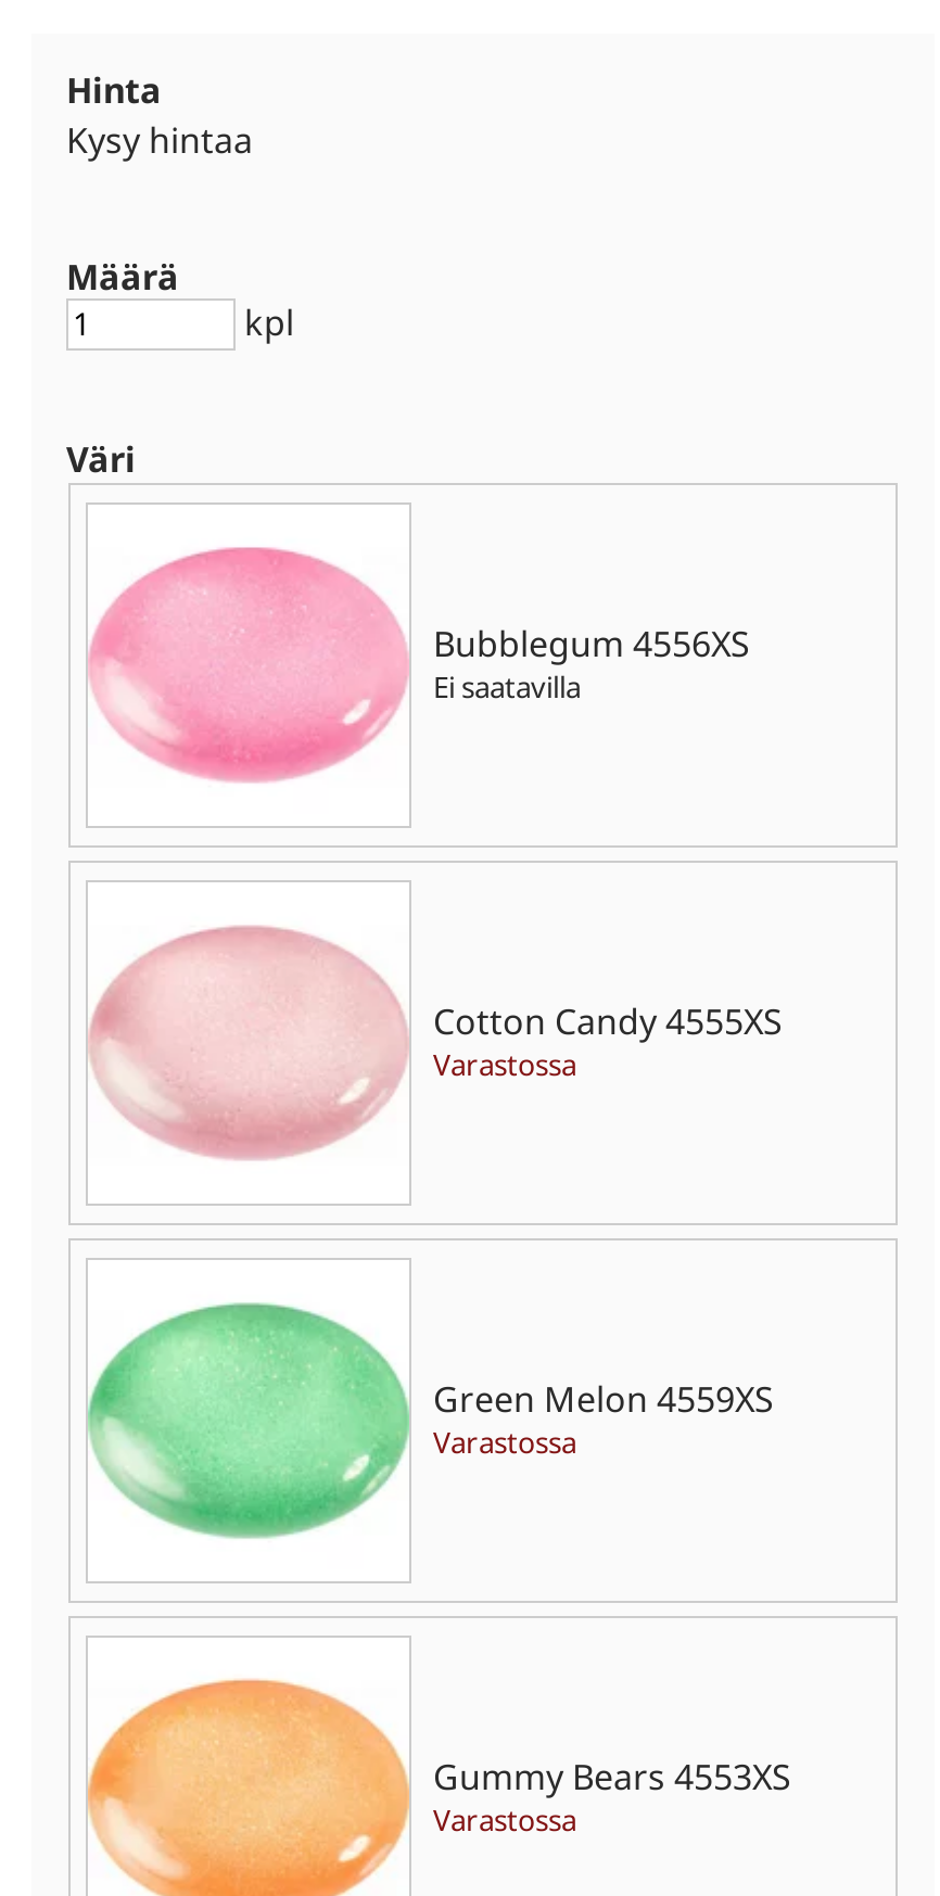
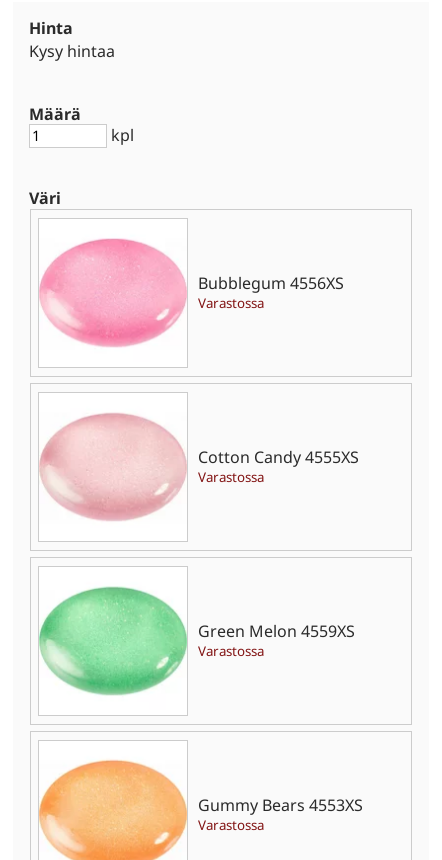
[433,668,581,707] Ei saatavilla -> [198,294,264,312] Varastossa

